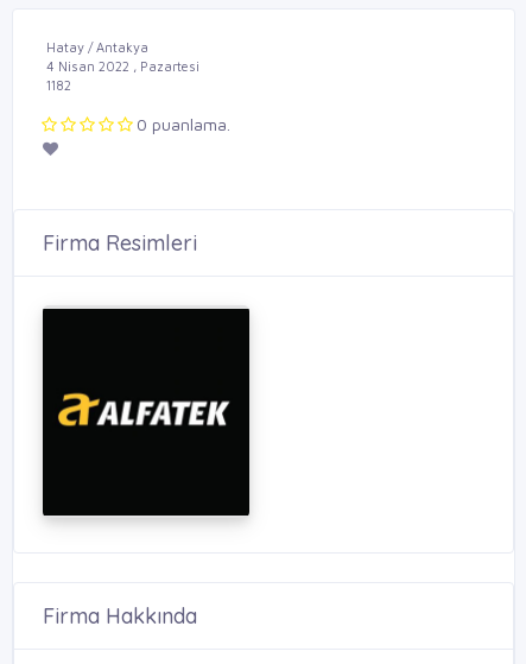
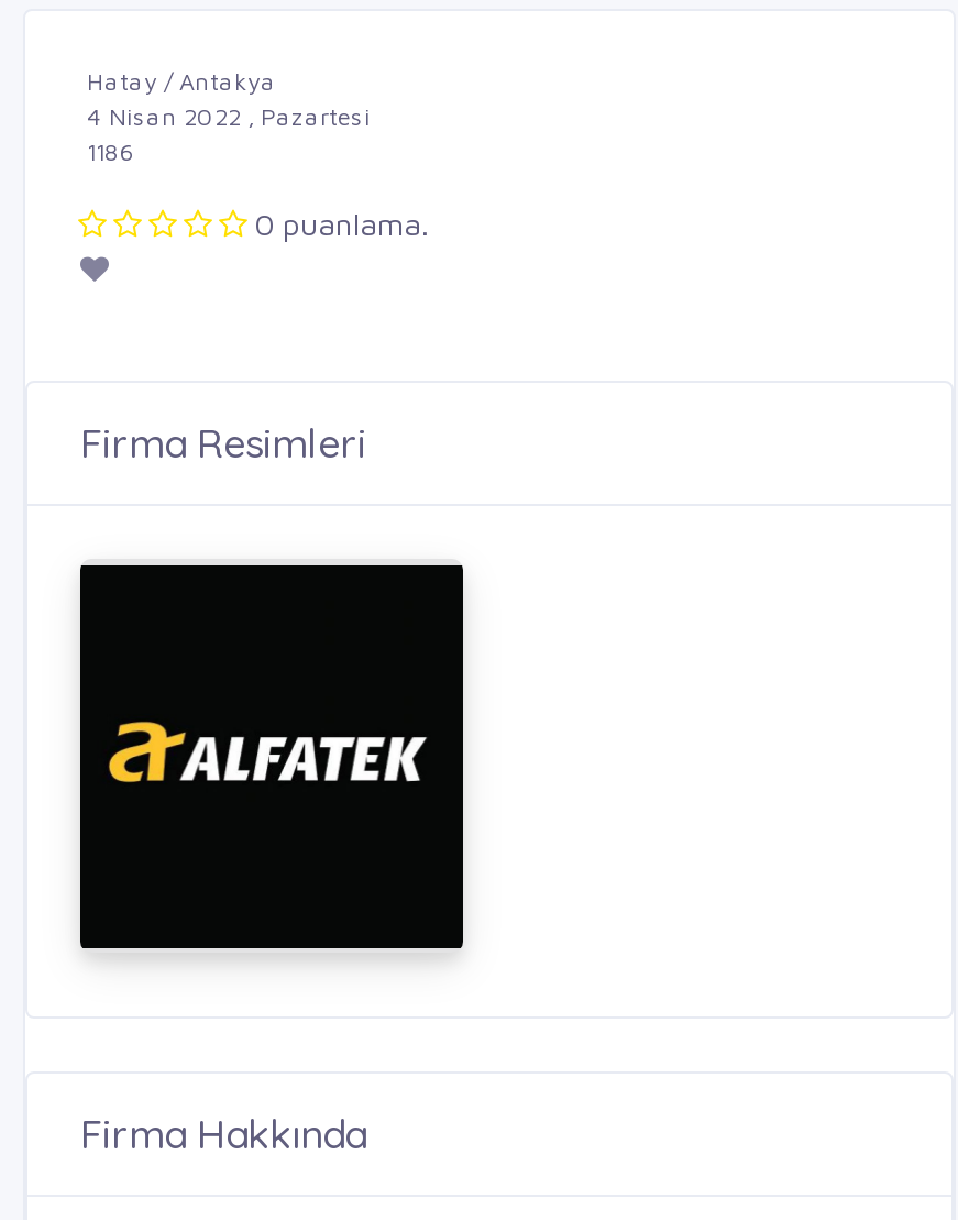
[46,78,71,93] 1182 -> [87,137,135,166] 1186

